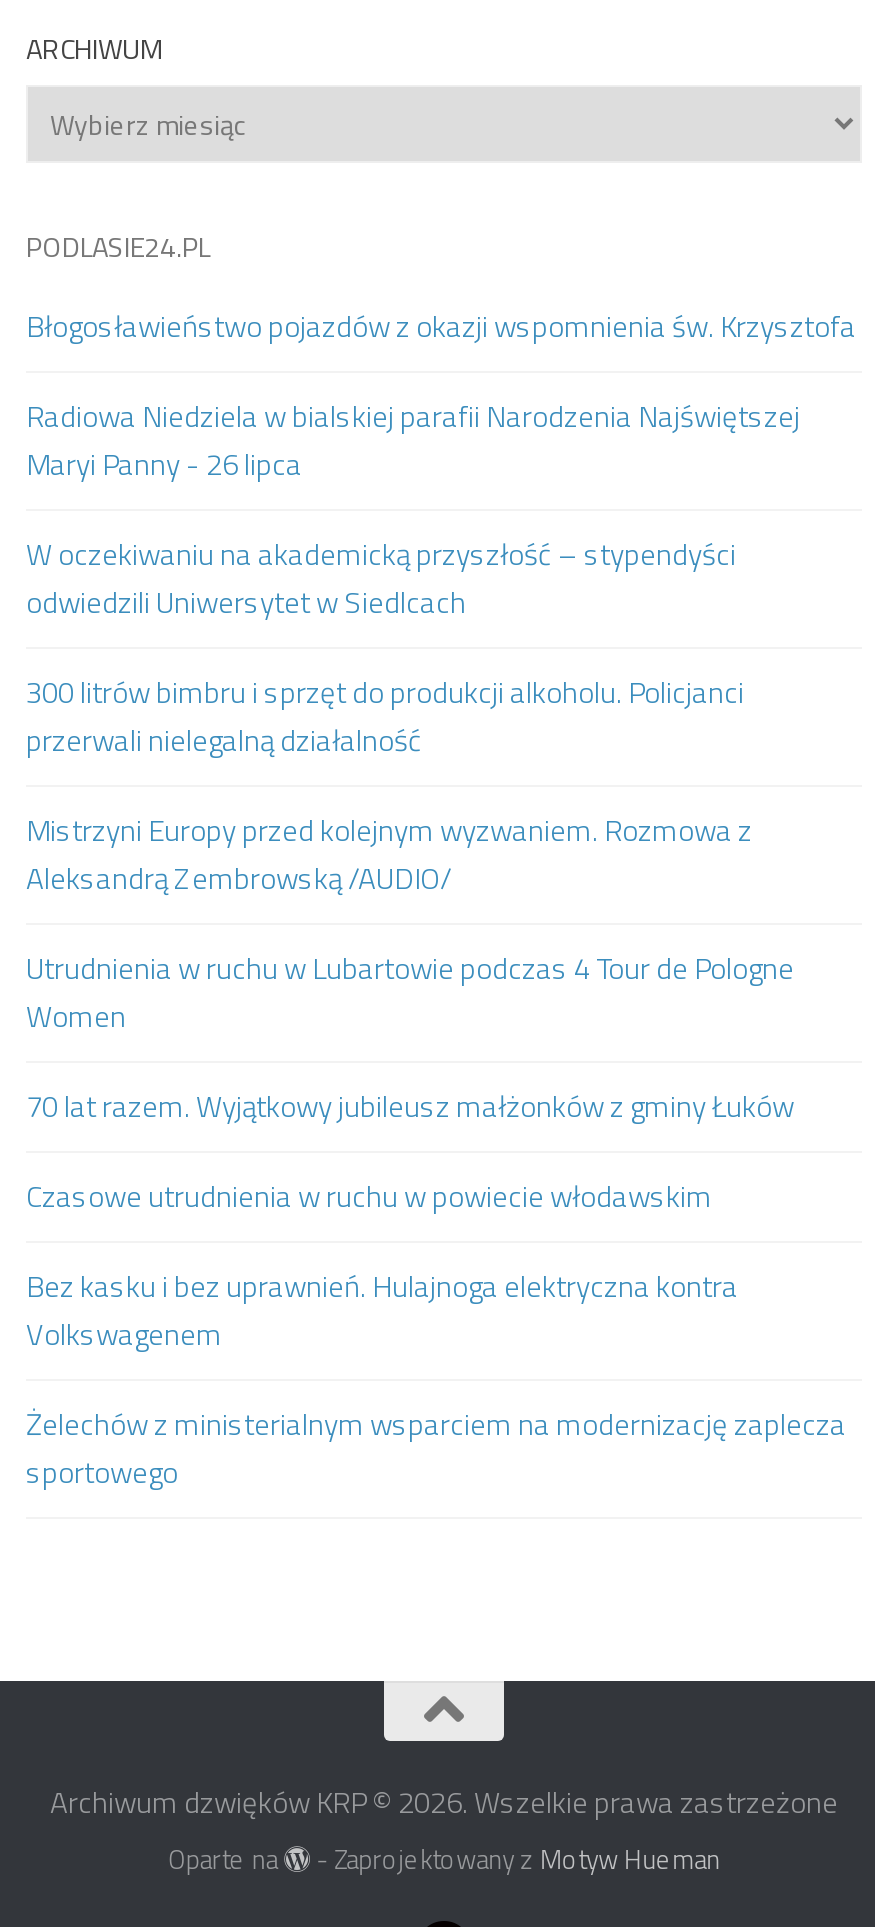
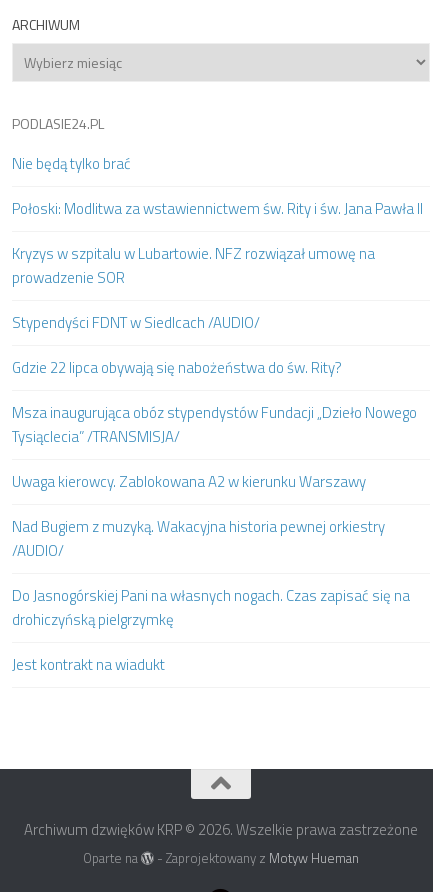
[26,302,856,348] Błogosławieństwo pojazdów z okazji wspomnienia św. Krzysztofa -> [12,152,131,175] Nie będą tylko brać
[26,392,800,486] Radiowa Niedziela w bialskiej parafii Narodzenia Najświętszej | Maryi Panny - 26 lipca -> [12,197,423,220] Połoski: Modlitwa za wstawiennictwem św. Rity i św. Jana Pawła II
[26,530,736,624] W oczekiwaniu na akademicką przyszłość – stypendyści | odwiedzili Uniwersytet w Siedlcach -> [12,242,375,289] Kryzys w szpitalu w Lubartowie. NFZ rozwiązał umowę na | prowadzenie SOR
[26,668,744,762] 300 litrów bimbru i sprzęt do produkcji alkoholu. Policjanci | przerwali nielegalną działalność -> [12,311,260,334] Stypendyści FDNT w Siedlcach /AUDIO/
[26,806,752,900] Mistrzyni Europy przed kolejnym wyzwaniem. Rozmowa z | Aleksandrą Zembrowską /AUDIO/ -> [12,356,342,379] Gdzie 22 lipca obywają się nabożeństwa do św. Rity?
[26,944,794,1038] Utrudnienia w ruchu w Lubartowie podczas 4 Tour de Pologne | Women -> [12,401,417,448] Msza inaugurująca obóz stypendystów Fundacji „Dzieło Nowego | Tysiąclecia” /TRANSMISJA/
[26,1082,794,1128] 70 lat razem. Wyjątkowy jubileusz małżonków z gminy Łuków -> [12,470,366,493] Uwaga kierowcy. Zablokowana A2 w kierunku Warszawy
[26,1172,712,1218] Czasowe utrudnienia w ruchu w powiecie włodawskim -> [12,515,385,562] Nad Bugiem z muzyką. Wakacyjna historia pewnej orkiestry | /AUDIO/
[26,1262,738,1356] Bez kasku i bez uprawnień. Hulajnoga elektryczna kontra | Volkswagenem -> [12,584,410,631] Do Jasnogórskiej Pani na własnych nogach. Czas zapisać się na | drohiczyńską pielgrzymkę
[26,1400,846,1494] Żelechów z ministerialnym wsparciem na modernizację zaplecza | sportowego -> [12,653,165,676] Jest kontrakt na wiadukt

